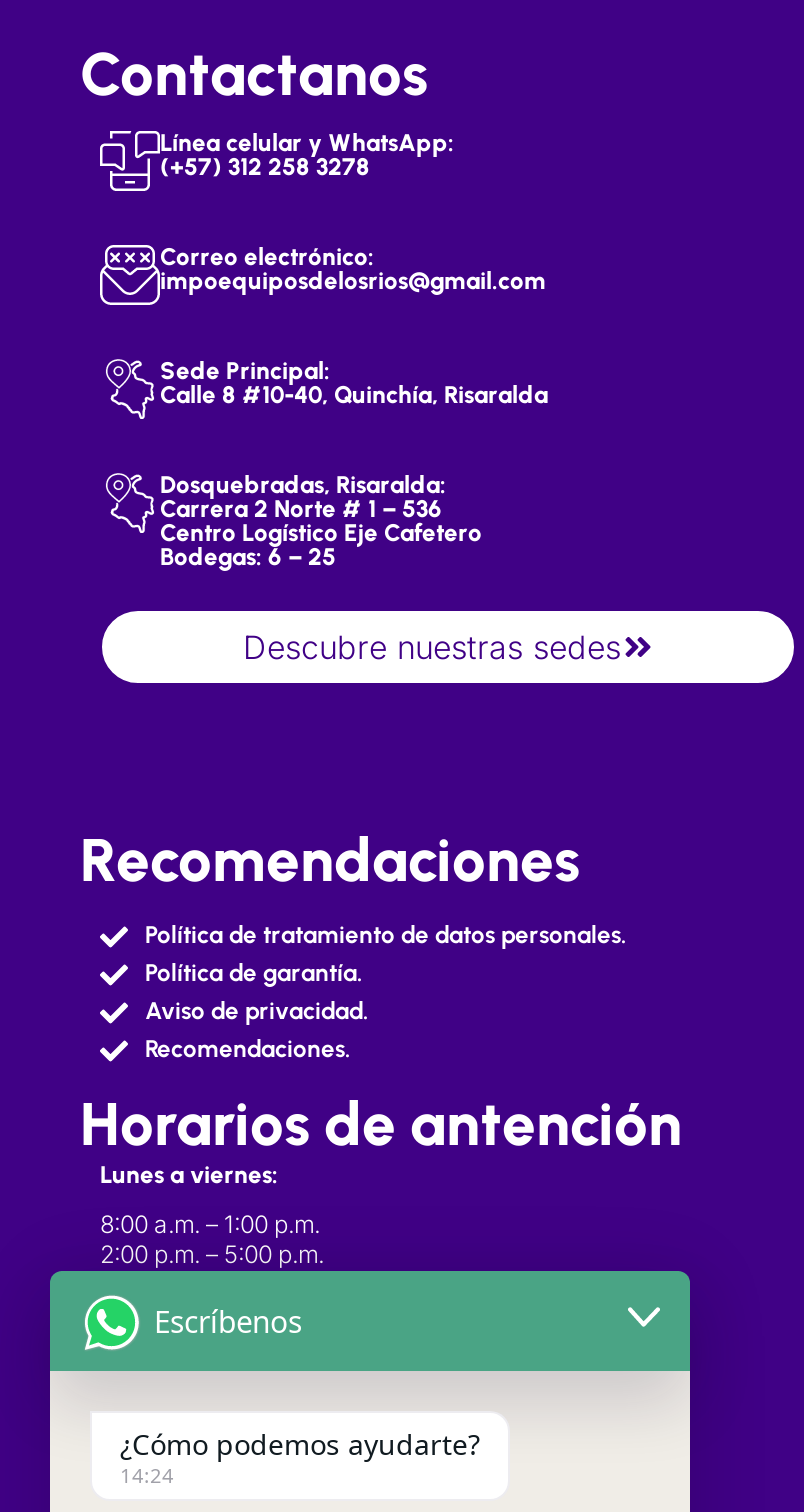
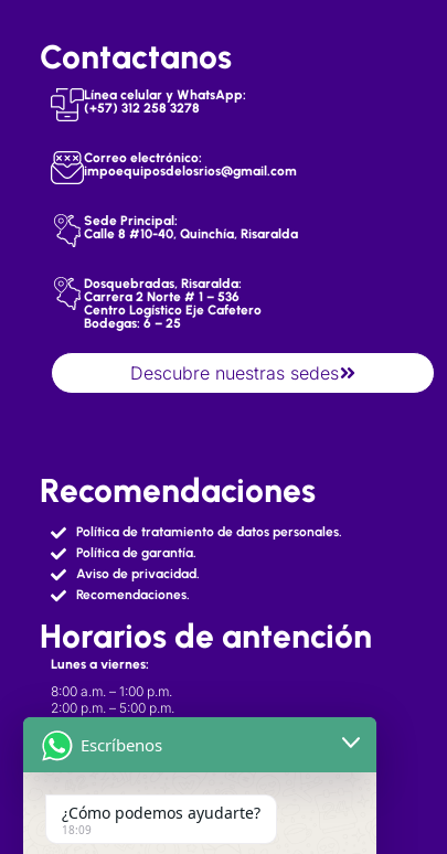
[120,1461,174,1489] 14:24 -> [62,822,92,837] 18:09

